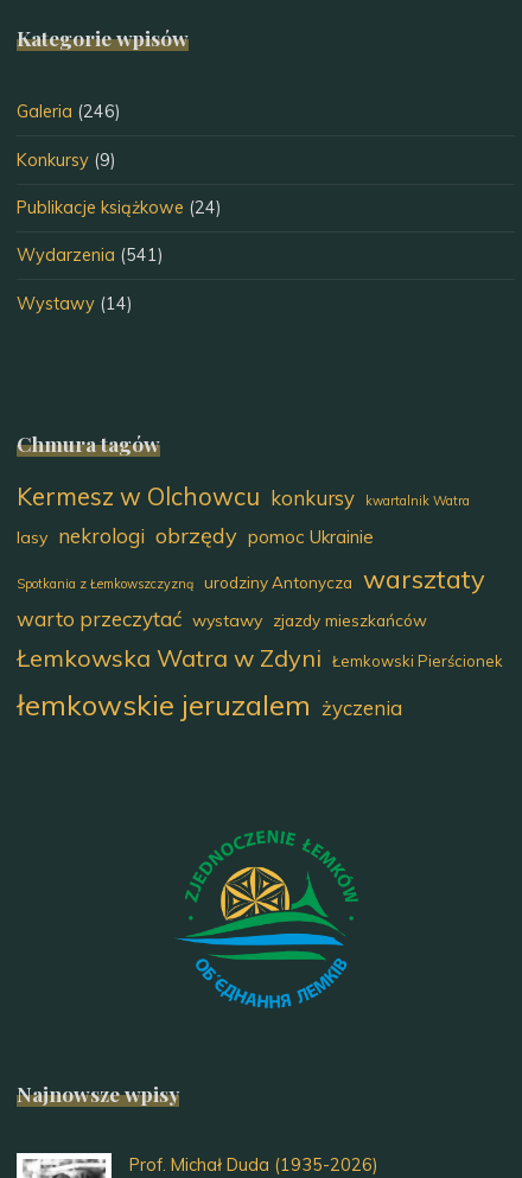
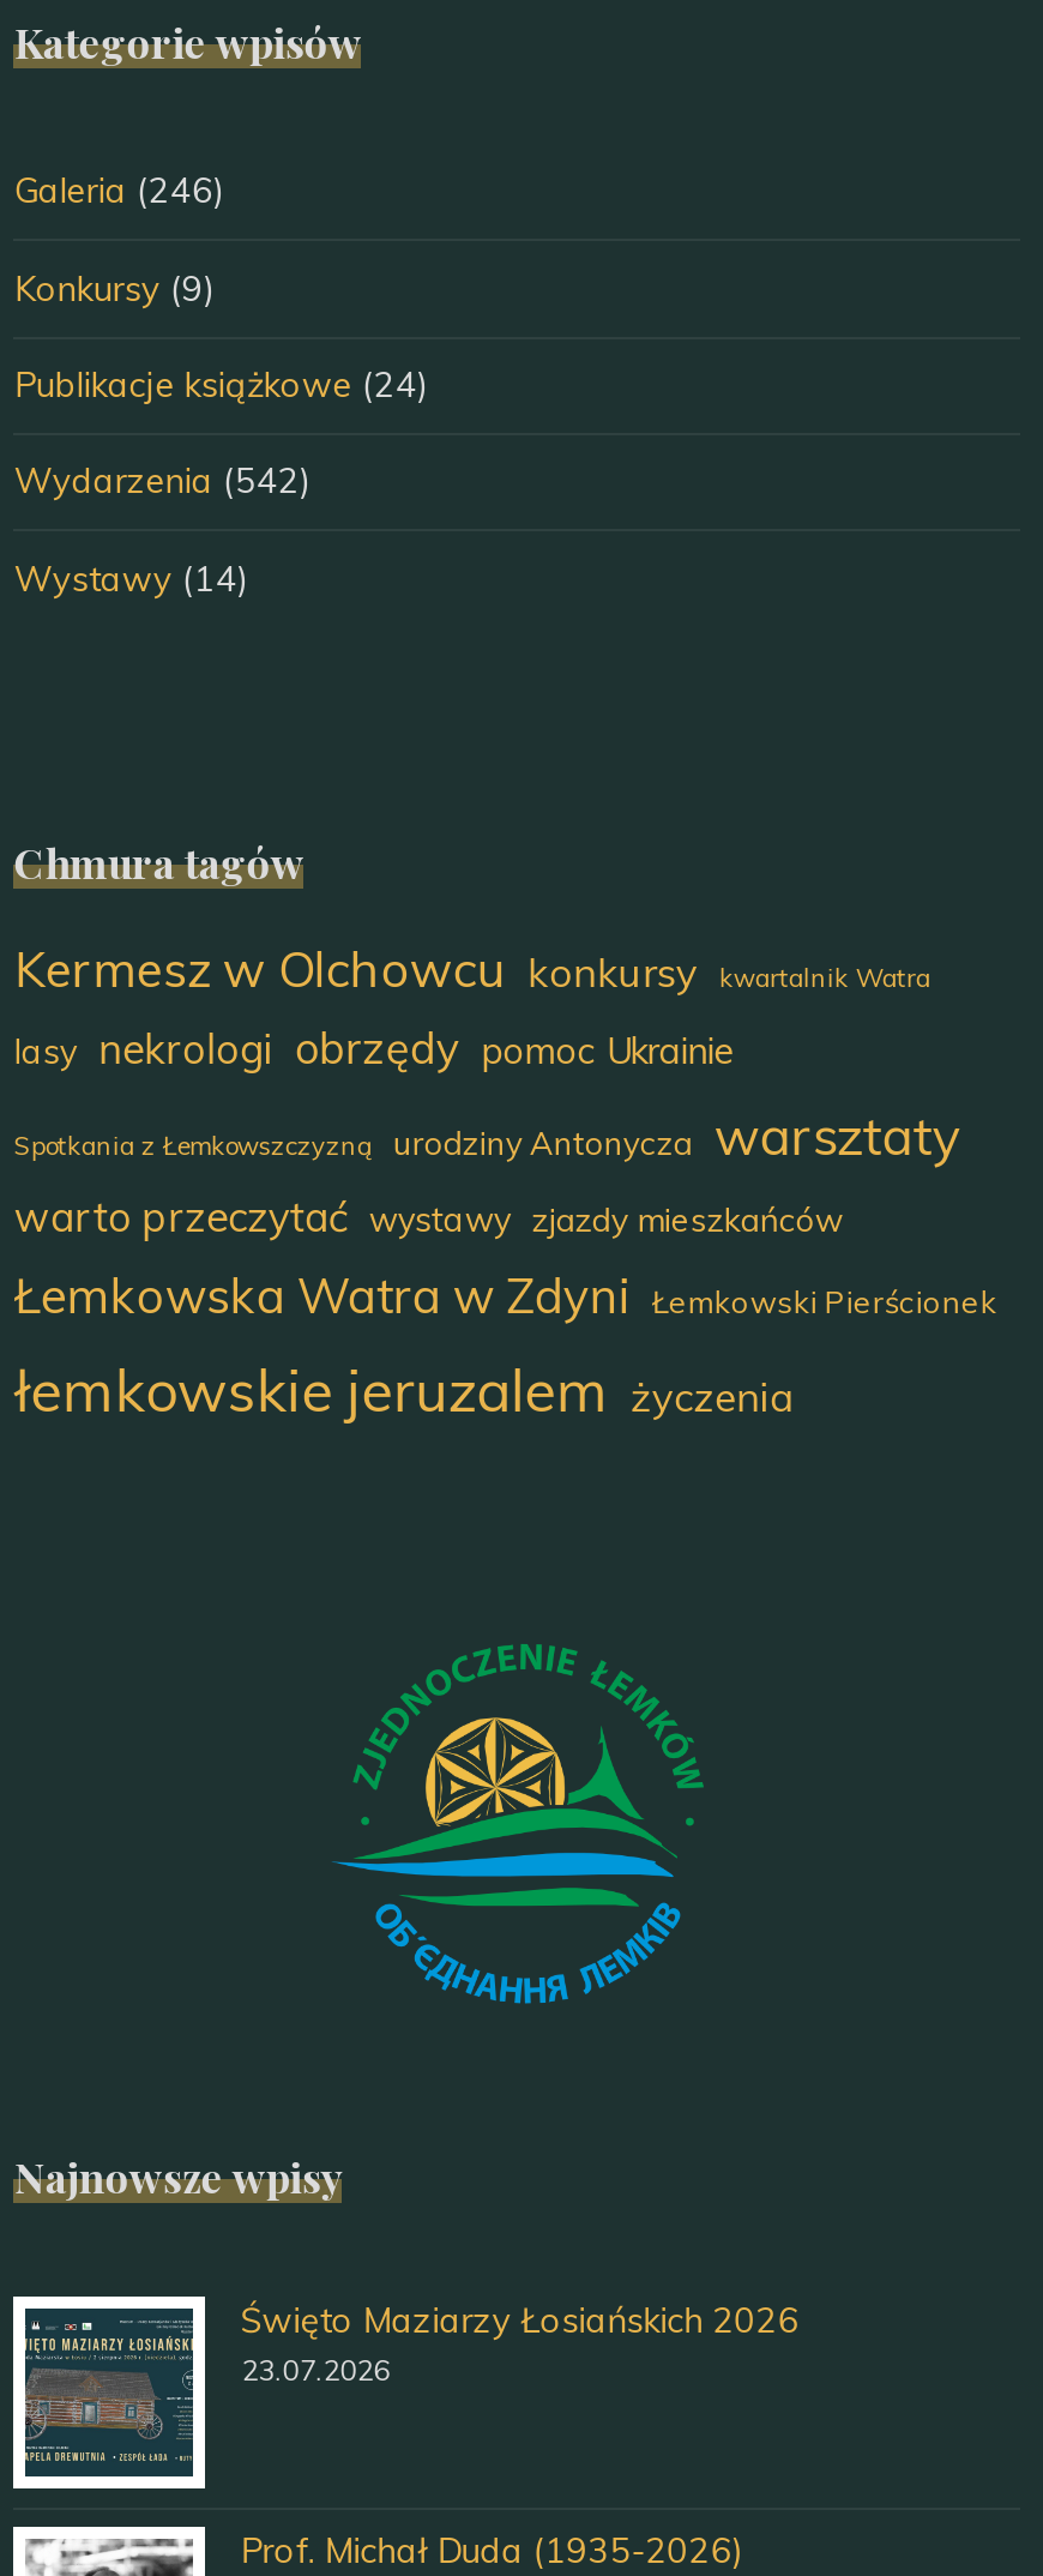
[17,245,164,266] Wydarzenia (541) -> [14,460,311,503] Wydarzenia (542)
none -> [13,2294,799,2493] [image] | Święto Maziarzy Łosiańskich 2026 | 23.07.2026

